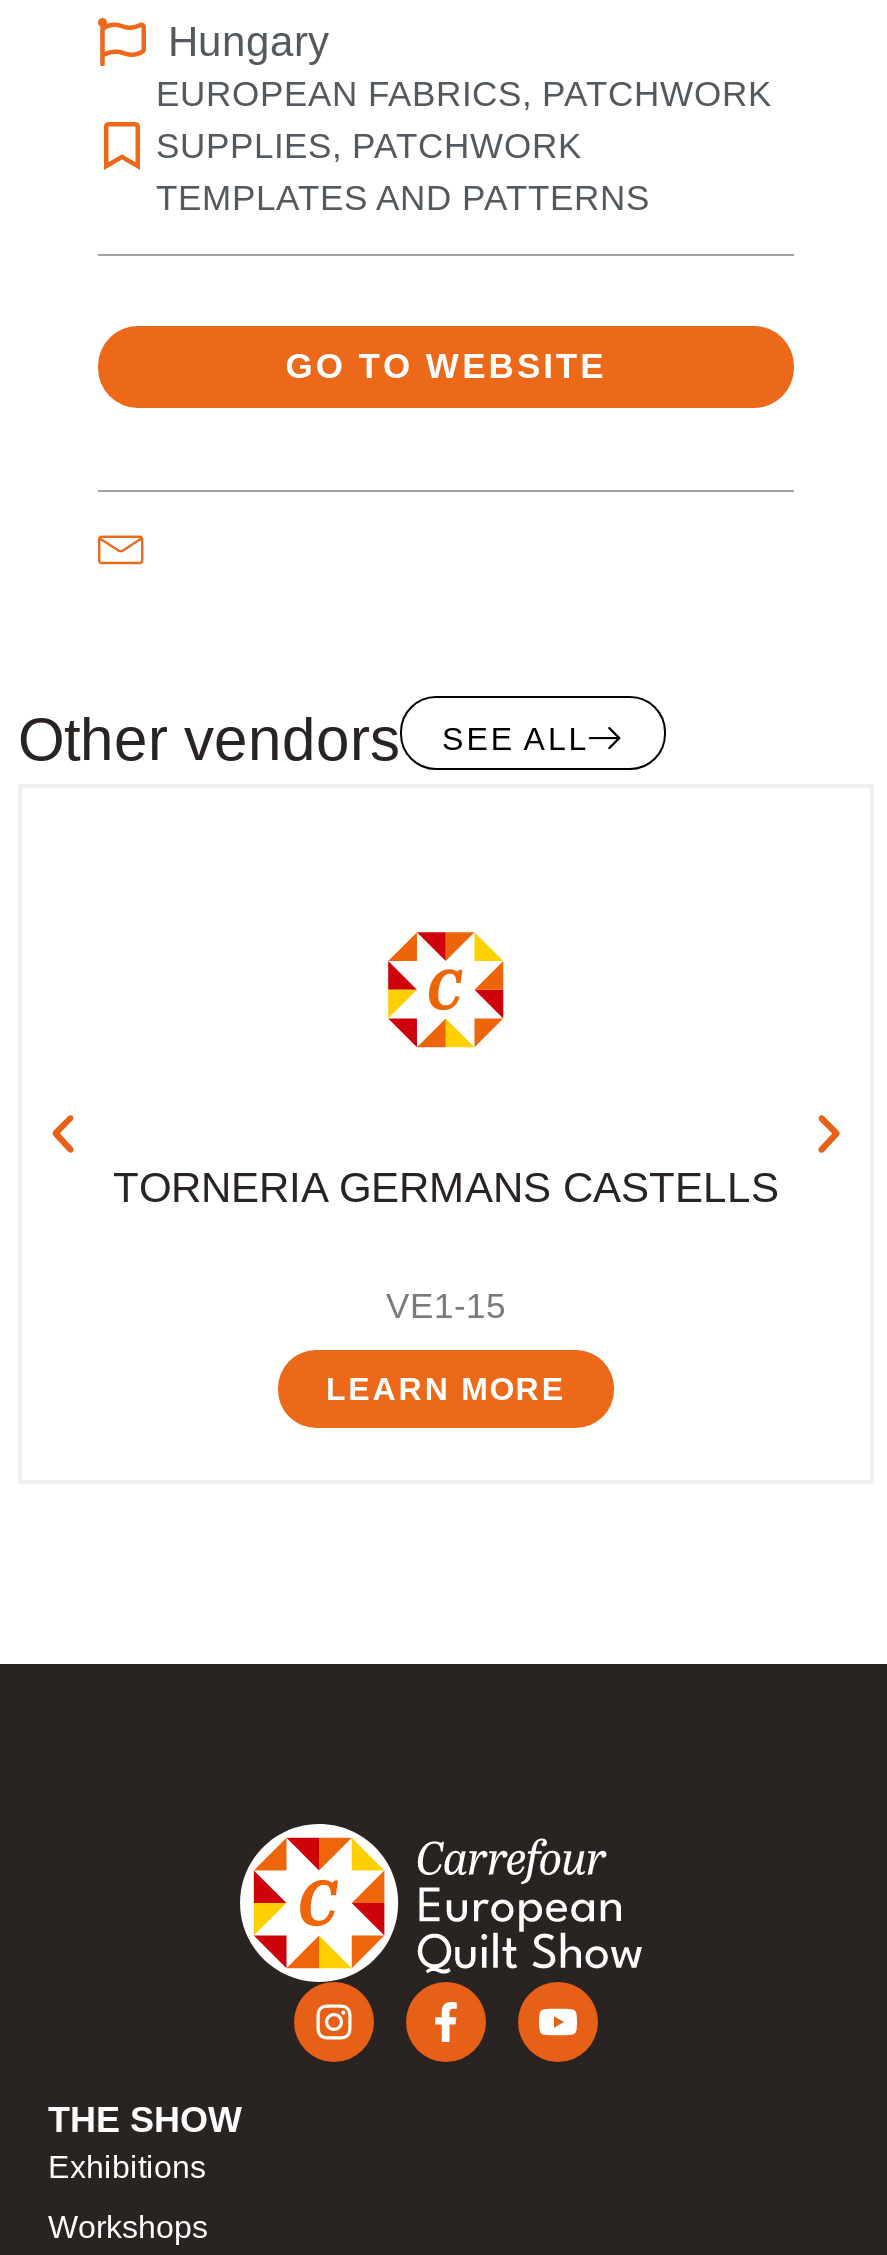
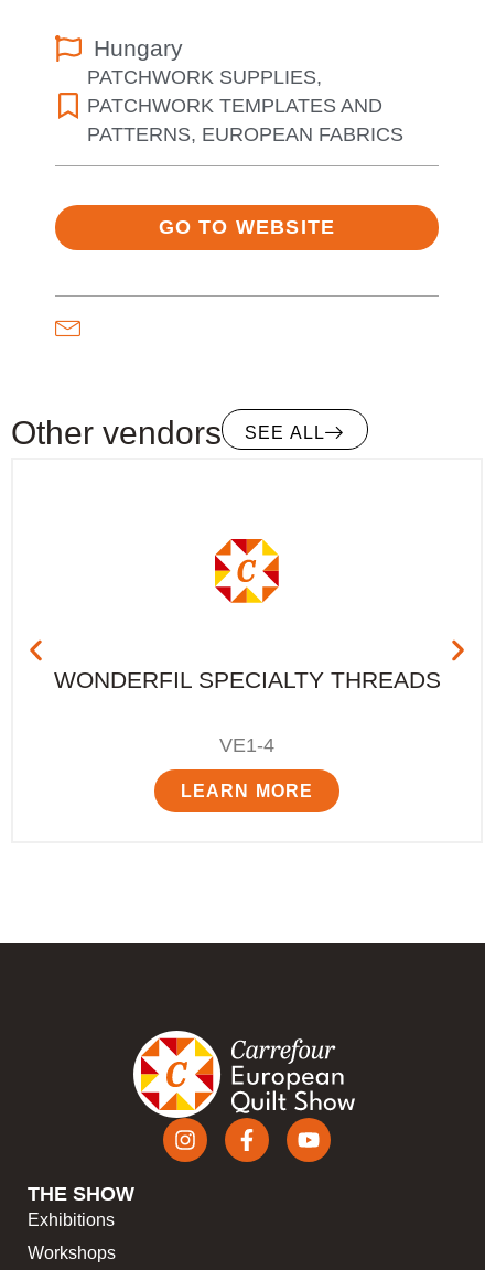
[156,74,772,218] EUROPEAN FABRICS, PATCHWORK | SUPPLIES, PATCHWORK | TEMPLATES AND PATTERNS -> [87,66,403,146] PATCHWORK SUPPLIES, | PATCHWORK TEMPLATES AND | PATTERNS, EUROPEAN FABRICS
[113,1164,779,1210] TORNERIA GERMANS CASTELLS -> [53,667,440,692] WONDERFIL SPECIALTY THREADS
[386,1286,506,1326] VE1-15 -> [219,734,274,756] VE1-4

